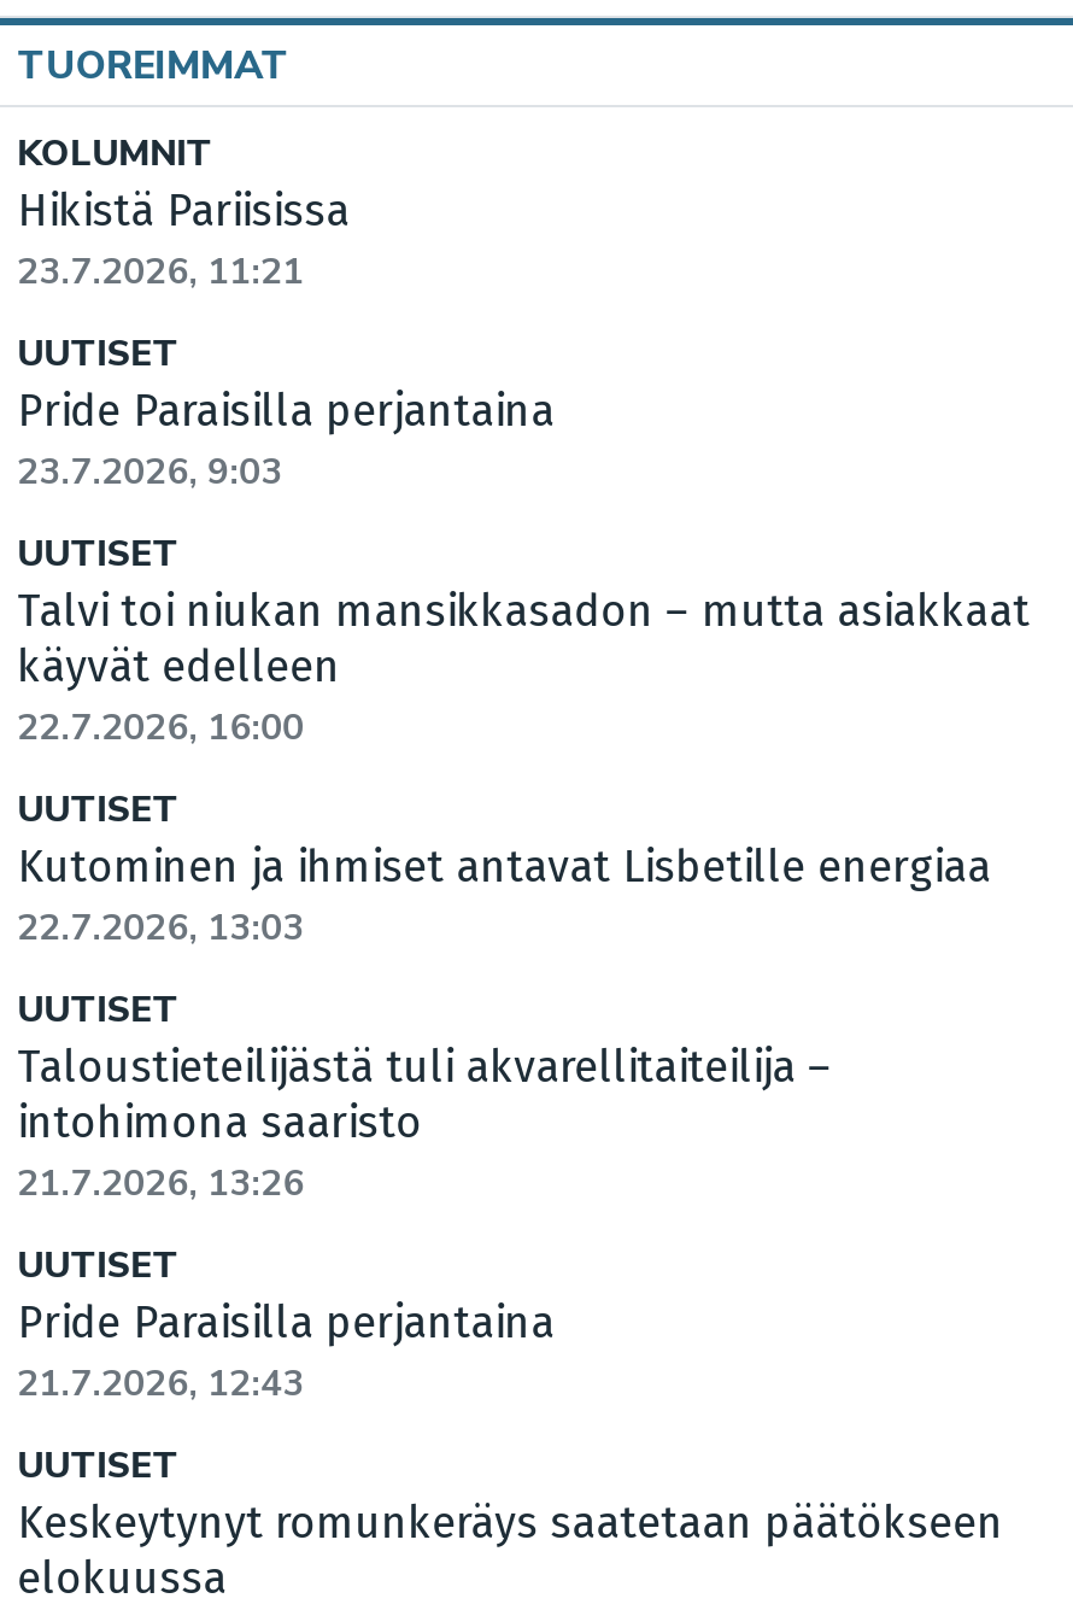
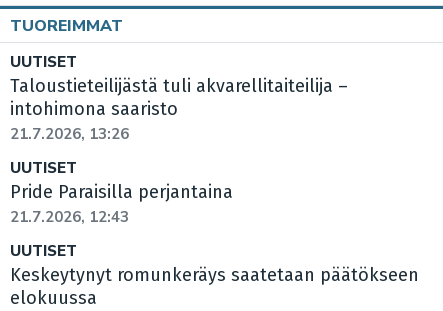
[17,128,1030,951] KOLUMNIT | Hikistä Pariisissa | 23.7.2026, 11:21 | UUTISET | Pride Paraisilla perjantaina | 23.7.2026, 9:03 | UUTISET | Talvi toi niukan mansikkasadon – mutta asiakkaat | käyvät edelleen | 22.7.2026, 16:00 | UUTISET | Kutominen ja ihmiset antavat Lisbetille energiaa | 22.7.2026, 13:03 -> none

